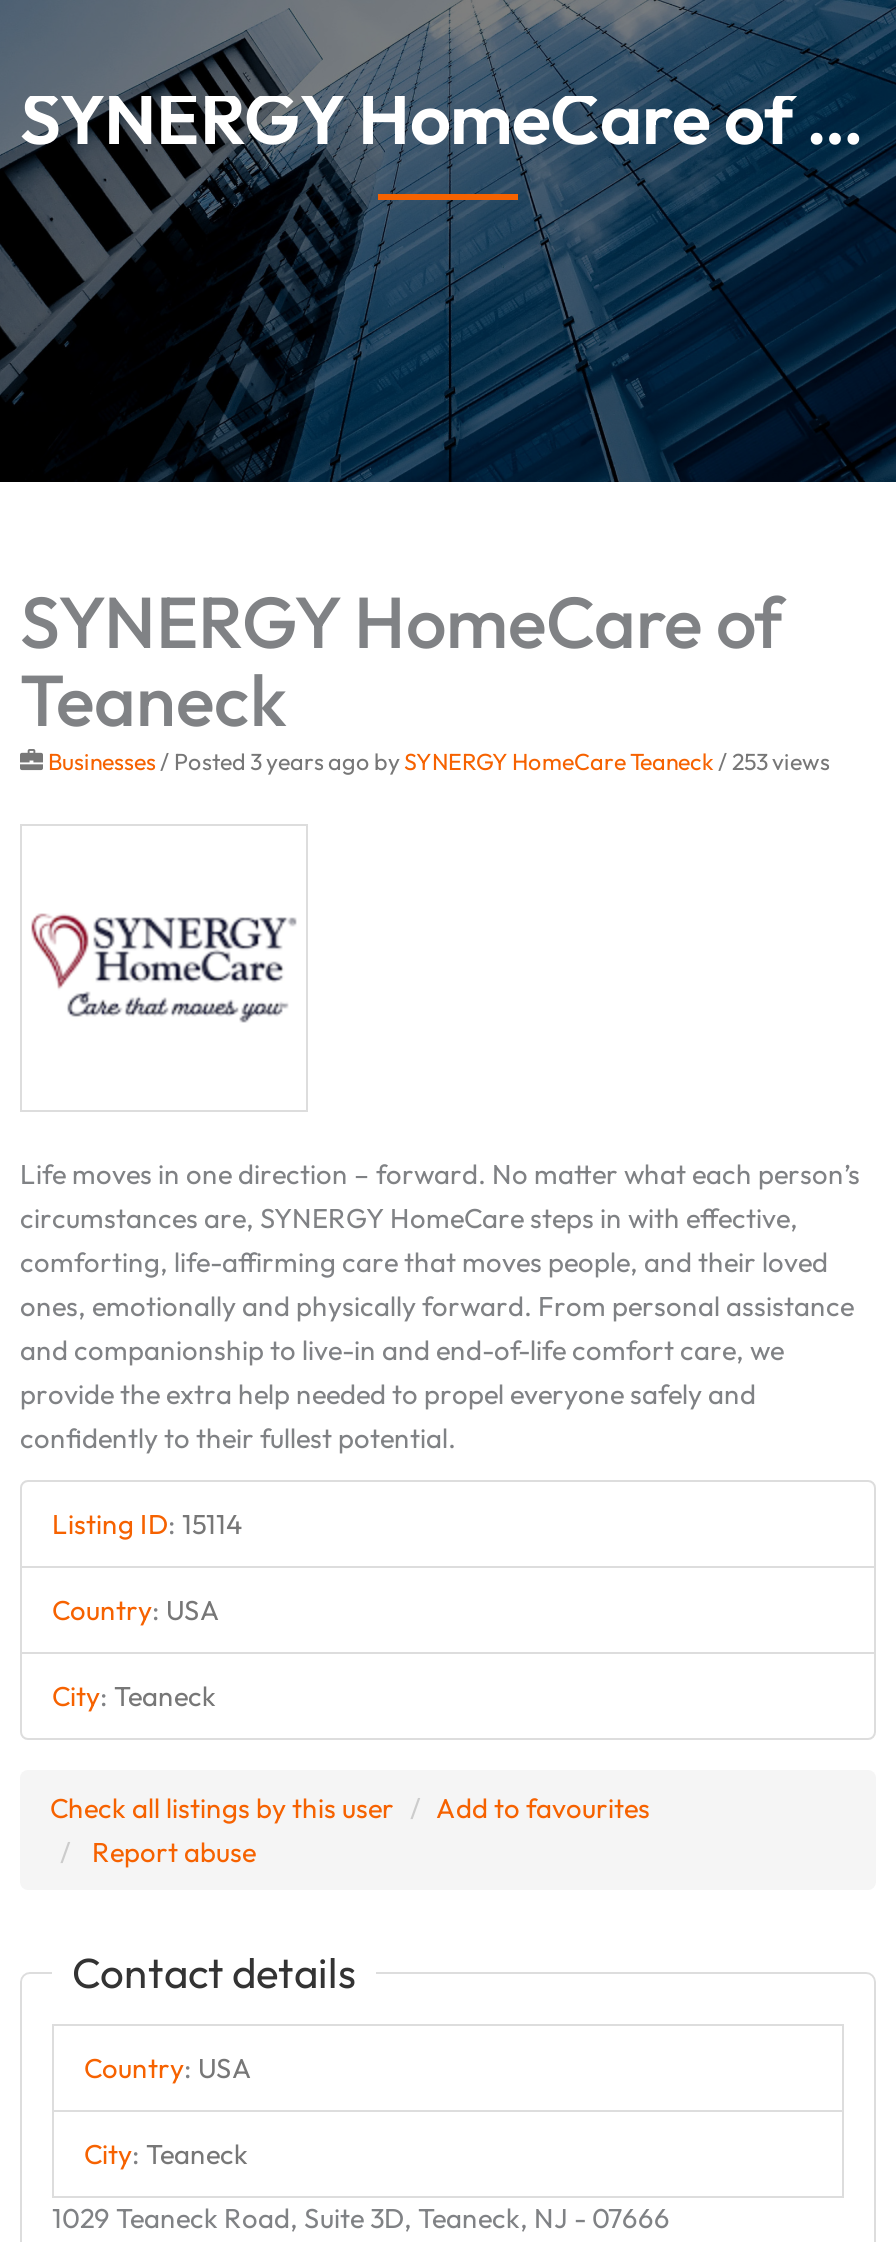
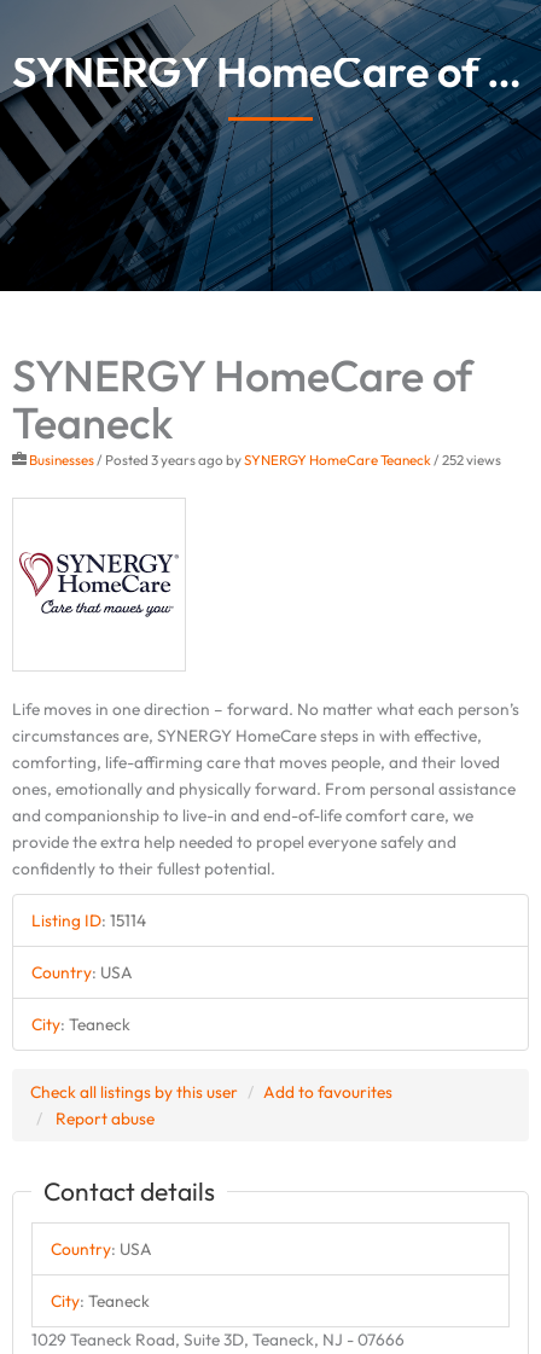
[48,747,830,777] Businesses / Posted 3 years ago by SYNERGY HomeCare Teaneck / 253 views -> [29,451,501,469] Businesses / Posted 3 years ago by SYNERGY HomeCare Teaneck / 252 views

